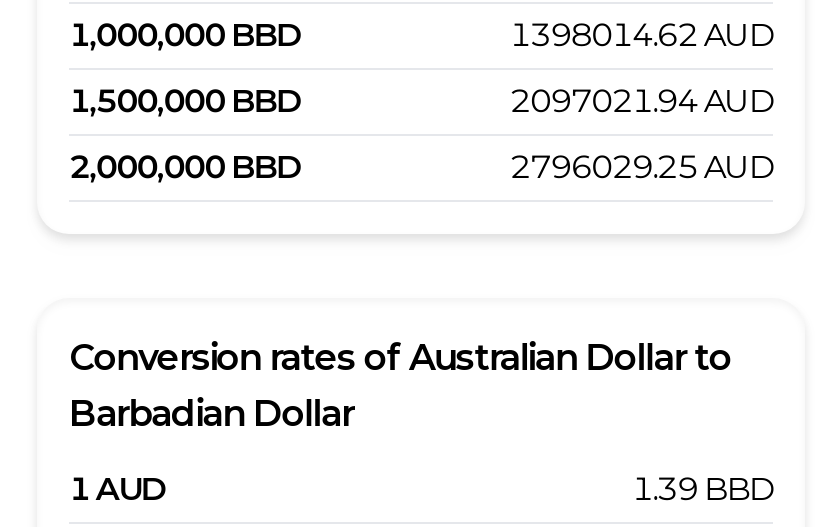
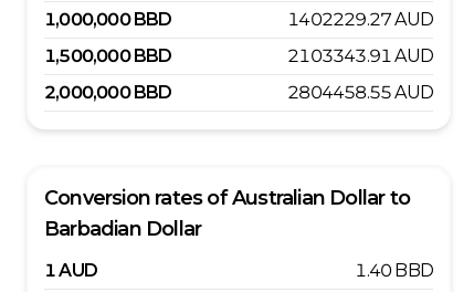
[509,16,773,54] 1398014.62 AUD -> [287,9,433,30] 1402229.27 AUD
[509,82,773,120] 2097021.94 AUD -> [287,45,433,66] 2103343.91 AUD
[509,148,773,186] 2796029.25 AUD -> [287,82,433,103] 2804458.55 AUD
[632,470,773,508] 1.39 BBD -> [355,260,433,281] 1.40 BBD

